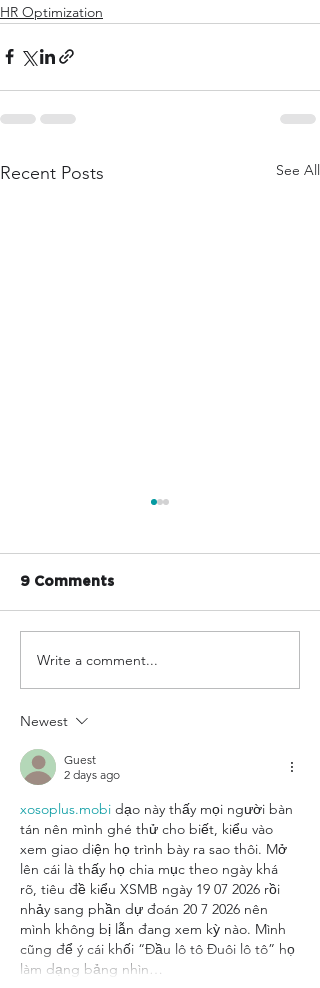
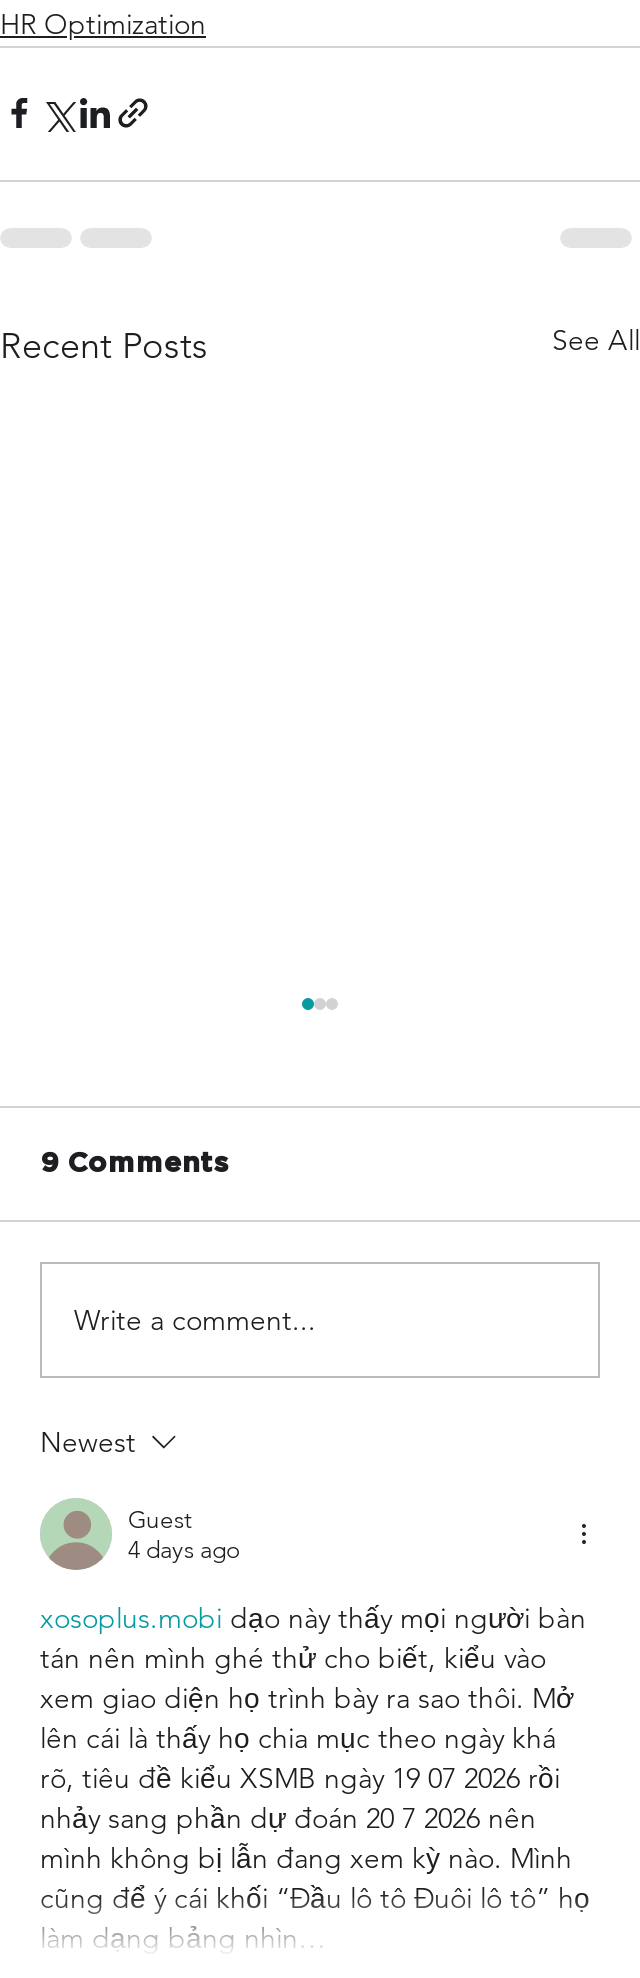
[64,767,120,782] 2 days ago -> [128,1534,240,1564] 4 days ago

